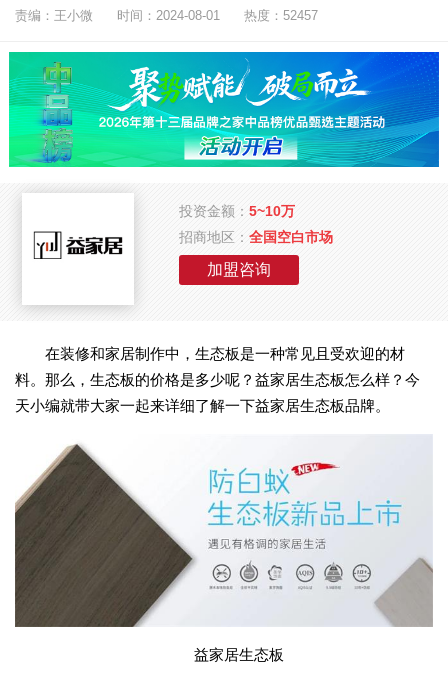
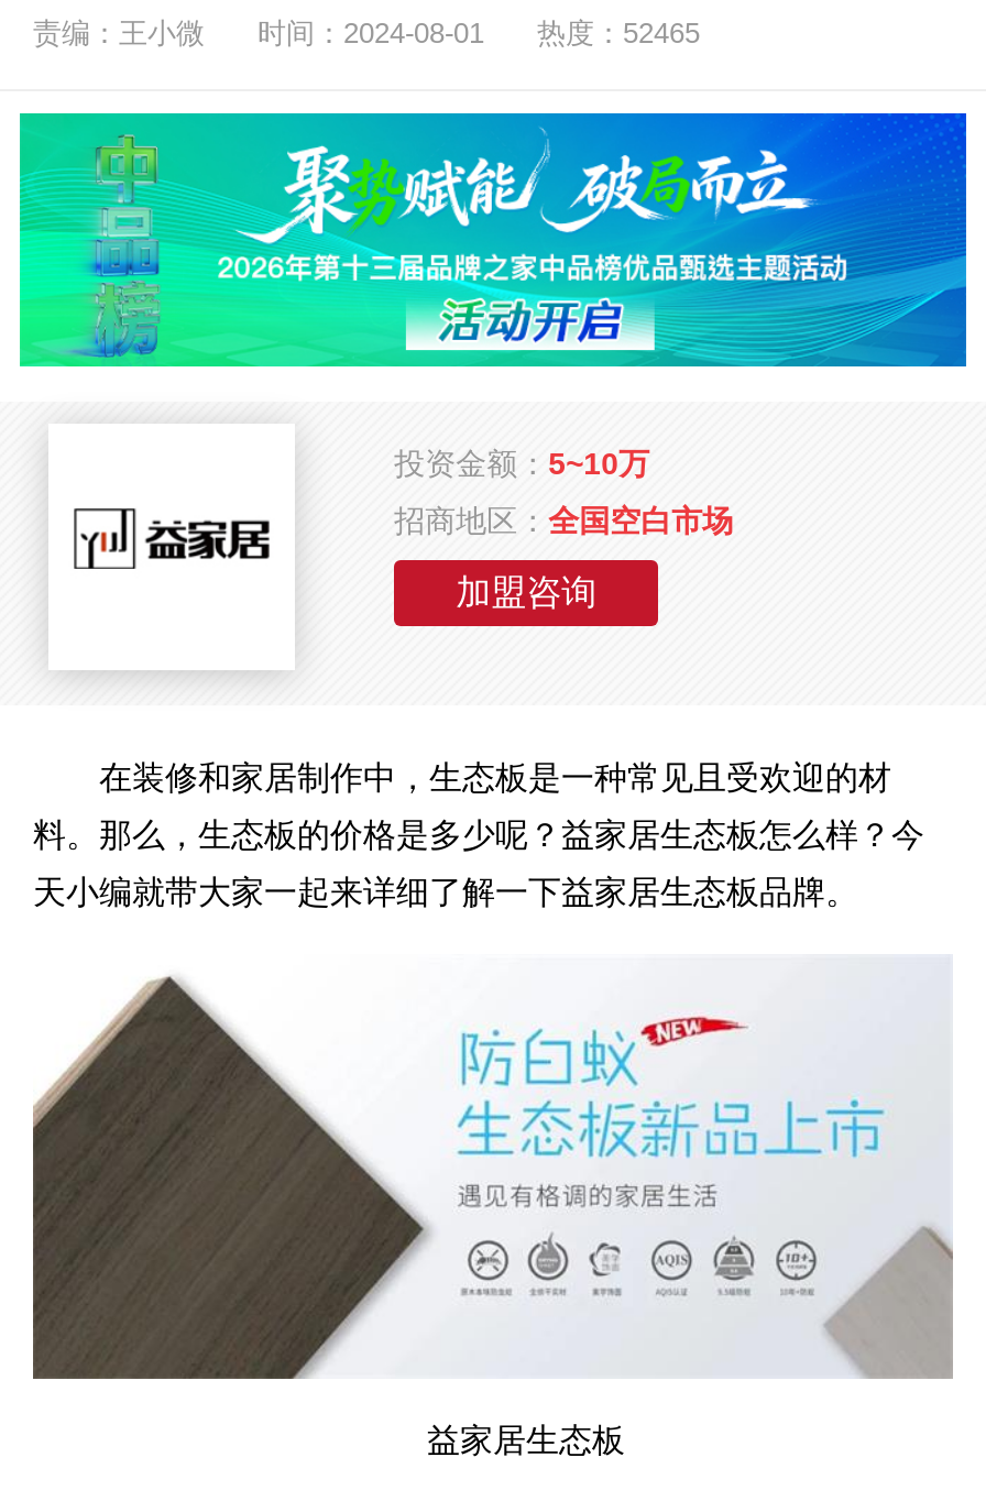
[15,8,318,23] 责编：王小微 时间：2024-08-01 热度：52457 -> [33,17,700,50] 责编：王小微 时间：2024-08-01 热度：52465

